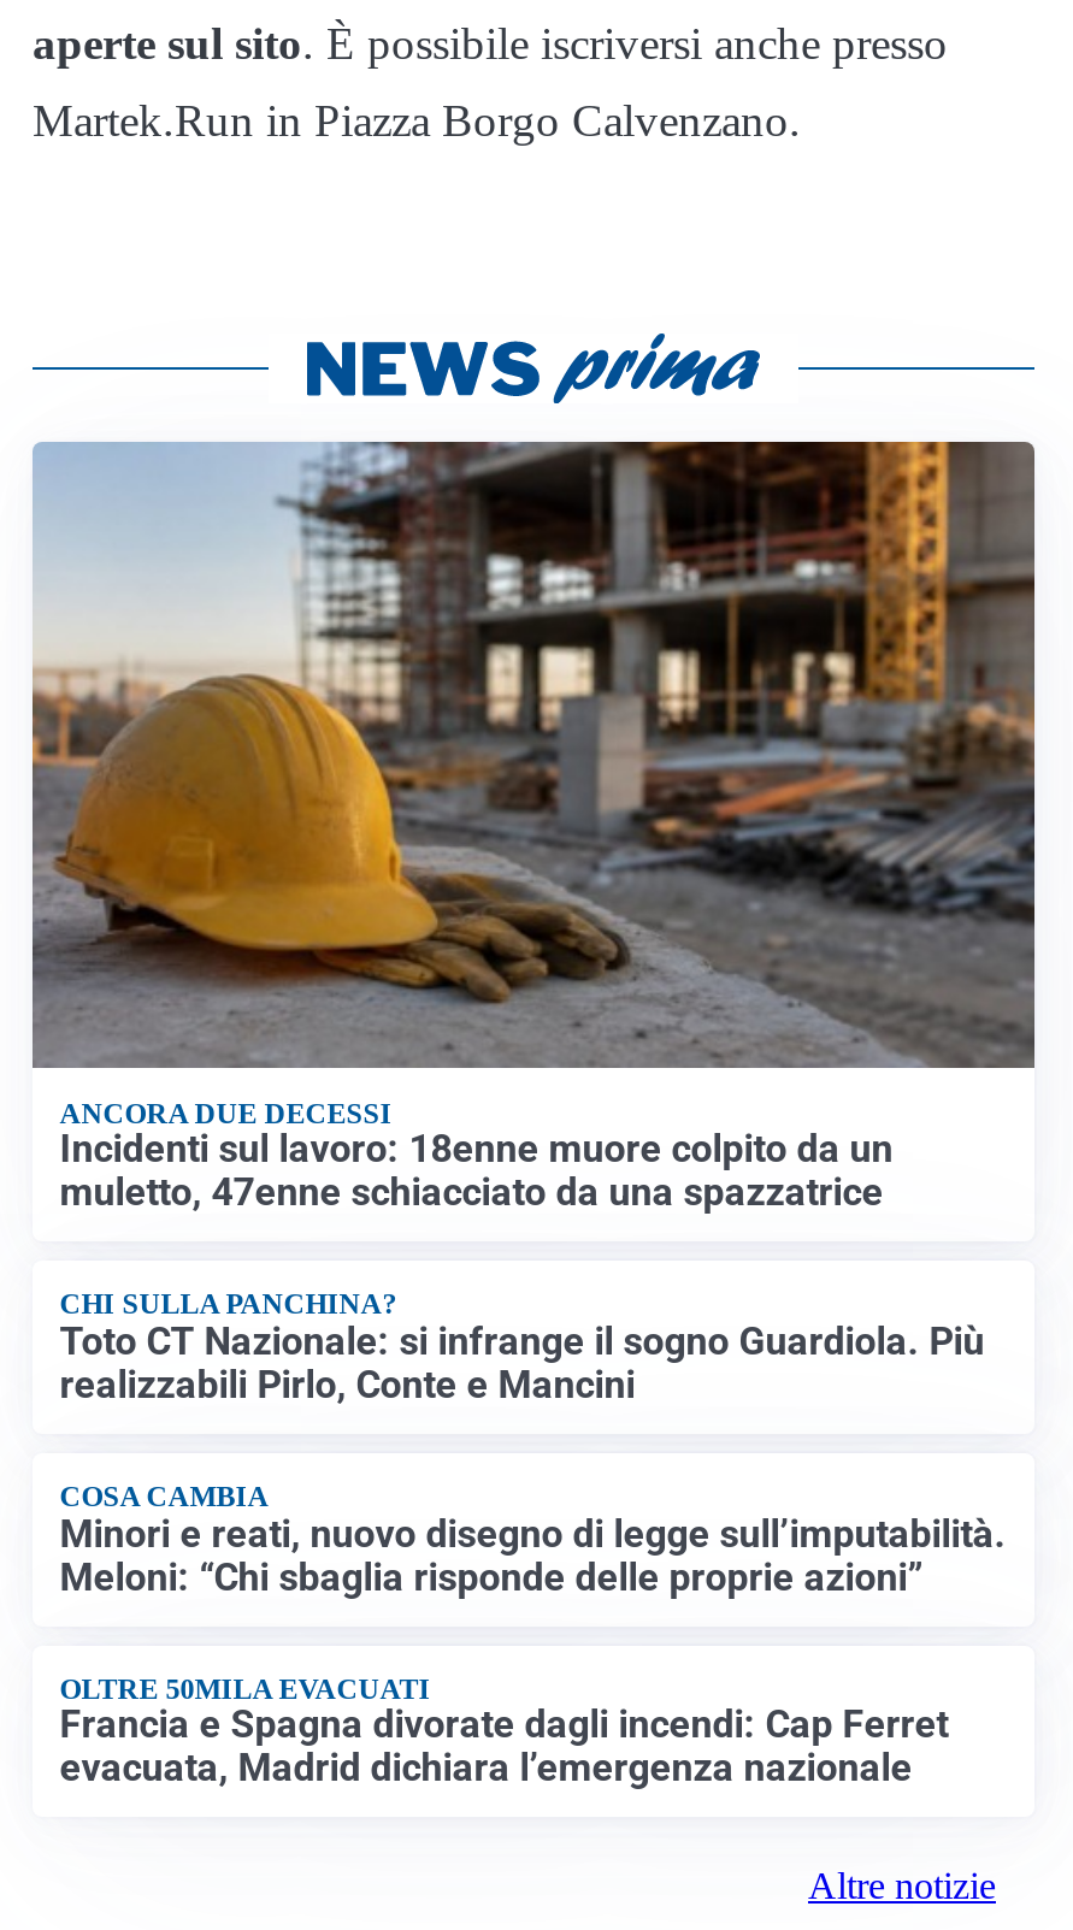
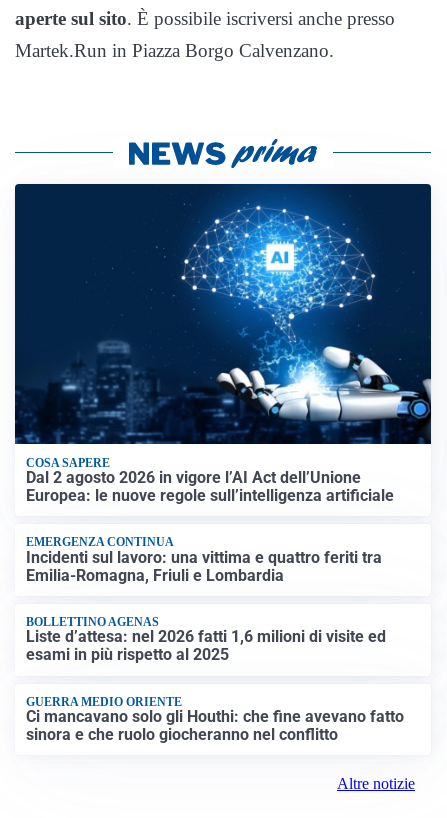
[30,439,1037,1215] [image] | ANCORA DUE DECESSI | Incidenti sul lavoro: 18enne muore colpito da un | muletto, 47enne schiacciato da una spazzatrice -> [14,183,432,505] [image] | COSA SAPERE | Dal 2 agosto 2026 in vigore l’AI Act dell’Unione | Europea: le nuove regole sull’intelligenza artificiale
[59,1288,984,1407] CHI SULLA PANCHINA? | Toto CT Nazionale: si infrange il sogno Guardiola. Più | realizzabili Pirlo, Conte e Mancini -> [26,535,382,585] EMERGENZA CONTINUA | Incidenti sul lavoro: una vittima e quattro feriti tra | Emilia-Romagna, Friuli e Lombardia
[59,1480,1006,1599] COSA CAMBIA | Minori e reati, nuovo disegno di legge sull’imputabilità. | Meloni: “Chi sbaglia risponde delle proprie azioni” -> [26,615,386,664] BOLLETTINO AGENAS | Liste d’attesa: nel 2026 fatti 1,6 milioni di visite ed | esami in più rispetto al 2025
[59,1672,948,1791] OLTRE 50MILA EVACUATI | Francia e Spagna divorate dagli incendi: Cap Ferret | evacuata, Madrid dichiara l’emergenza nazionale -> [26,695,404,744] GUERRA MEDIO ORIENTE | Ci mancavano solo gli Houthi: che fine avevano fatto | sinora e che ruolo giocheranno nel conflitto

